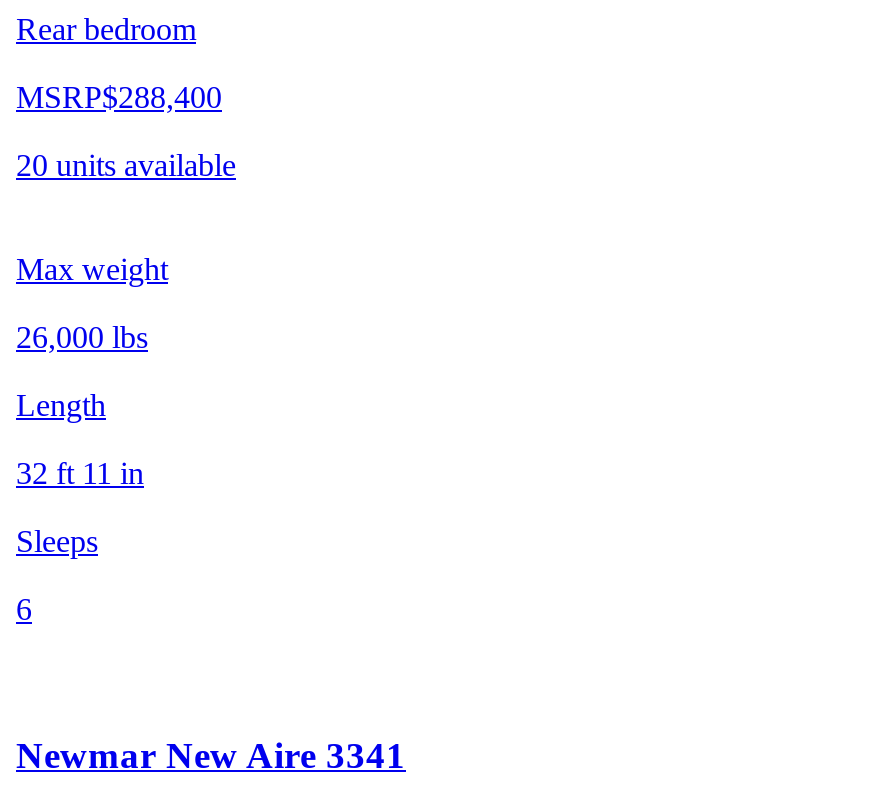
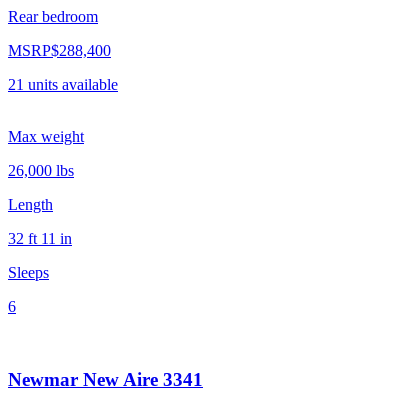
[16,148,236,182] 20 units available -> [8,76,118,93] 21 units available

